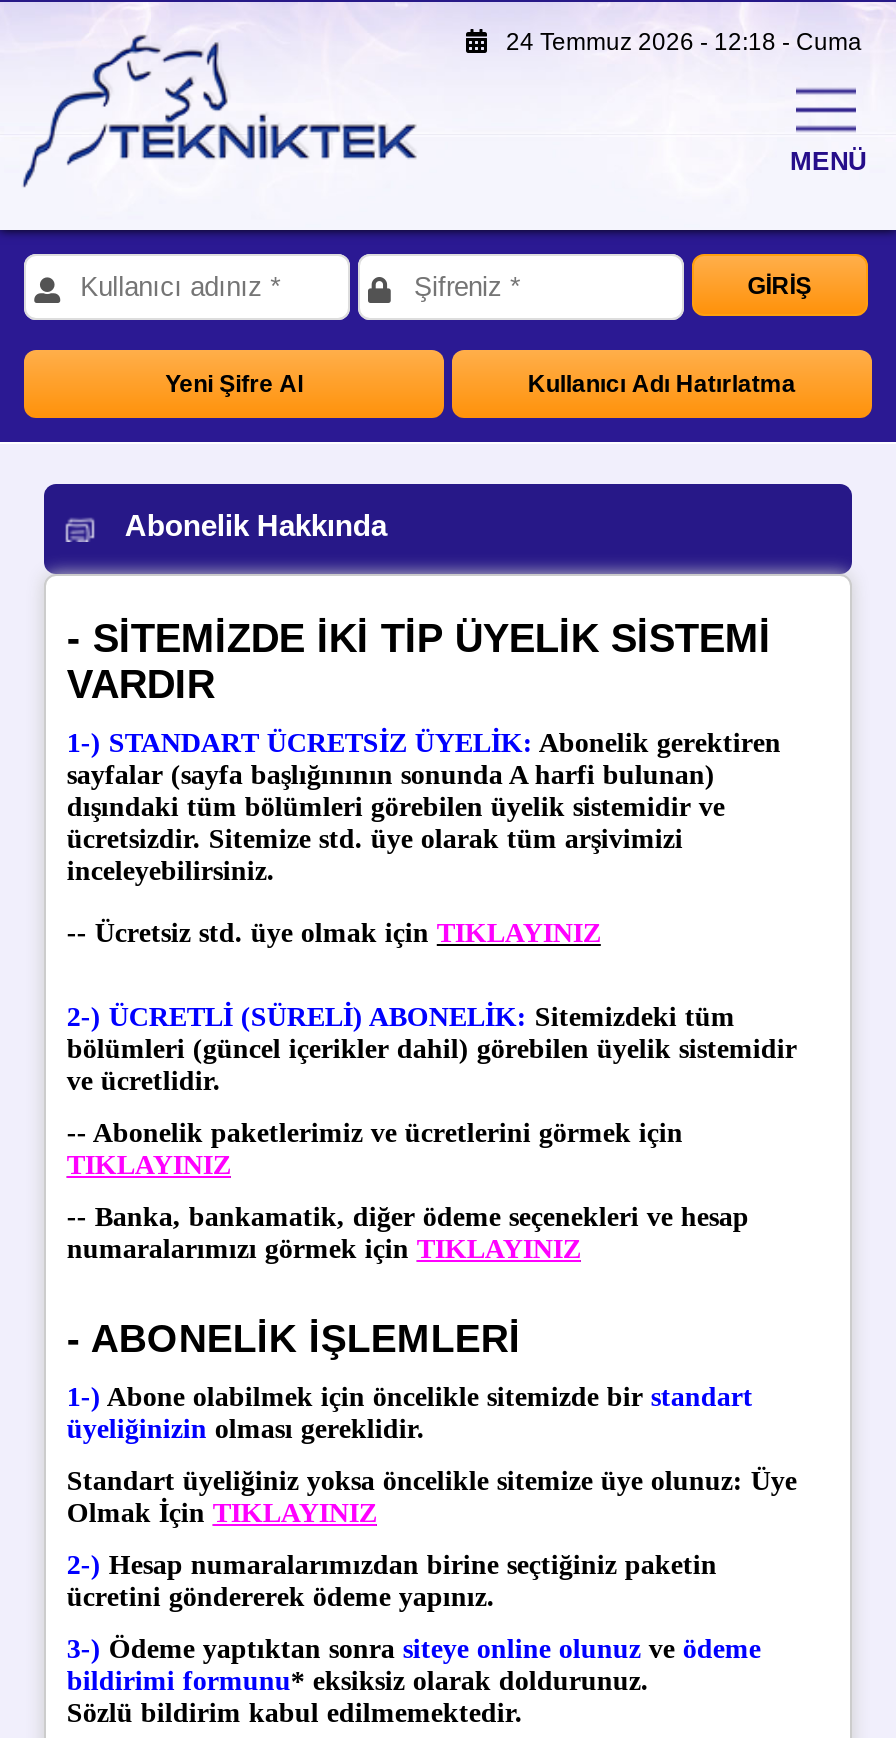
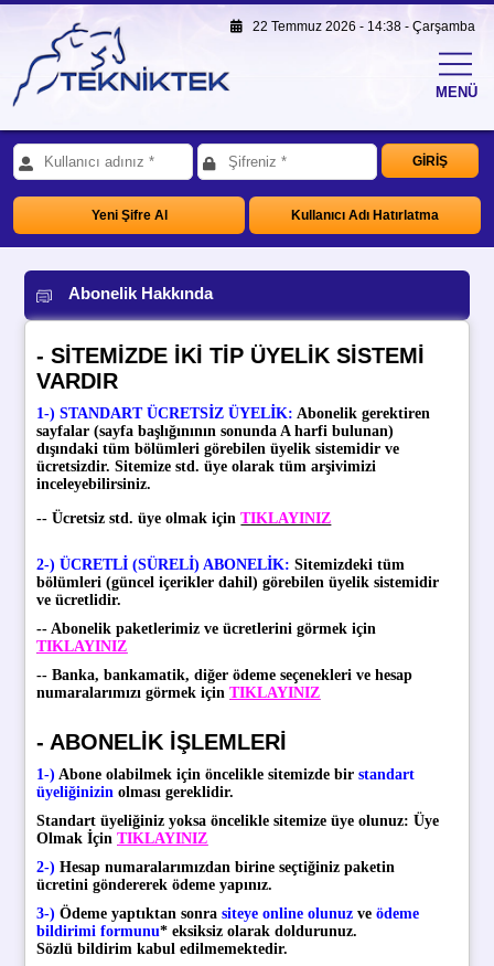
[488,28,862,56] 24 Temmuz 2026 - 12:18 - Cuma -> [243,19,475,34] 22 Temmuz 2026 - 14:38 - Çarşamba

